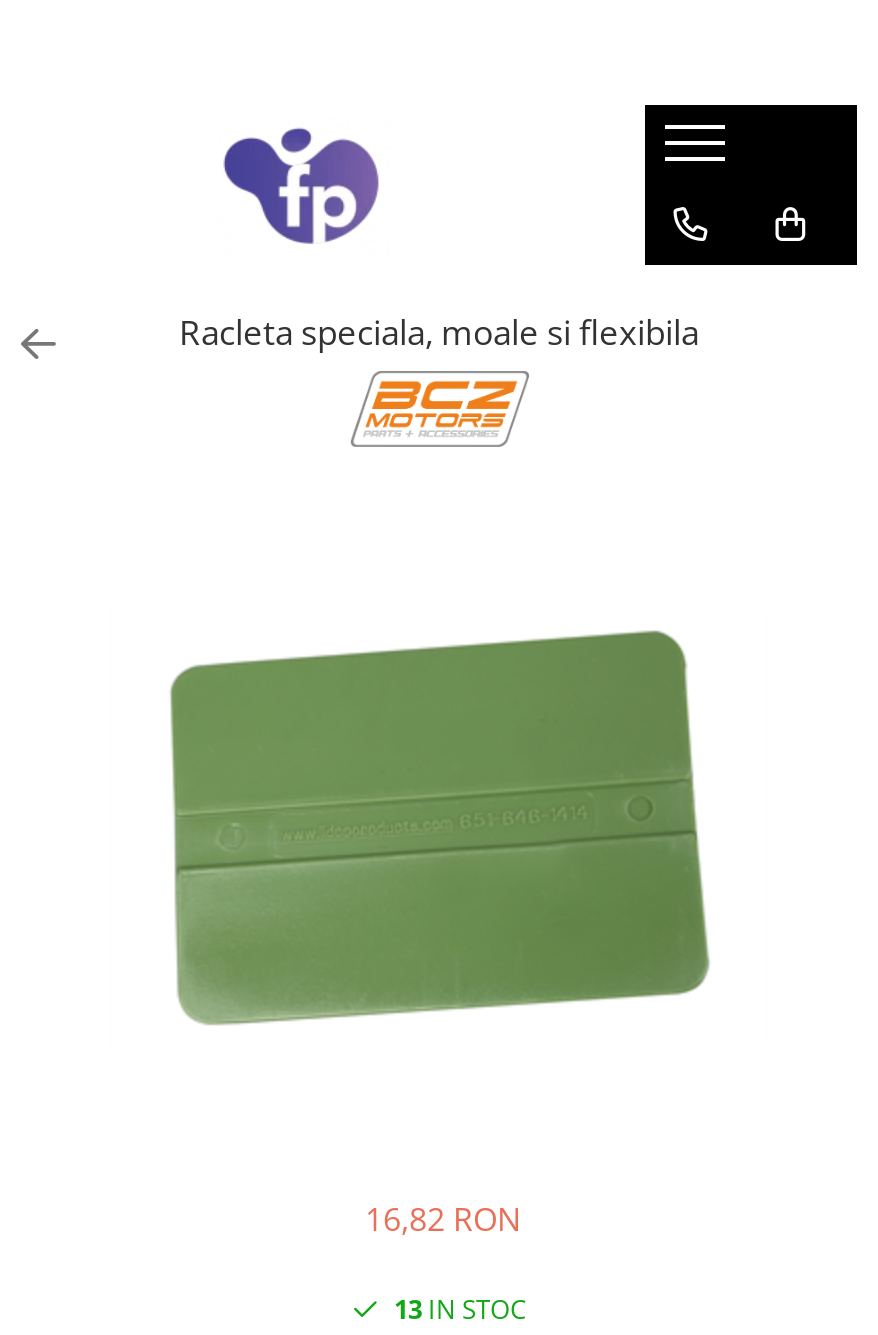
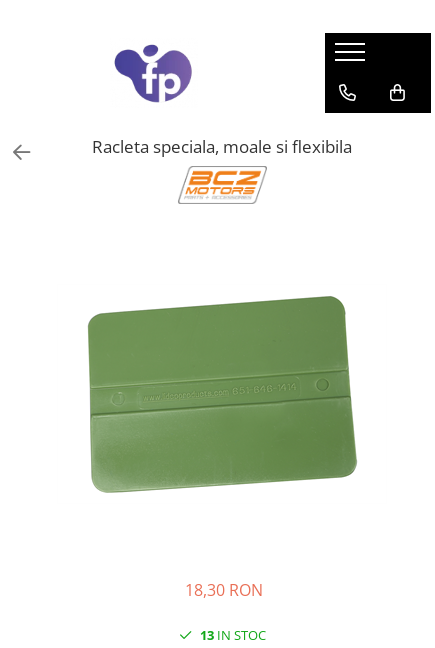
[365,1198,521,1242] 16,82 RON -> [185,579,263,601] 18,30 RON

